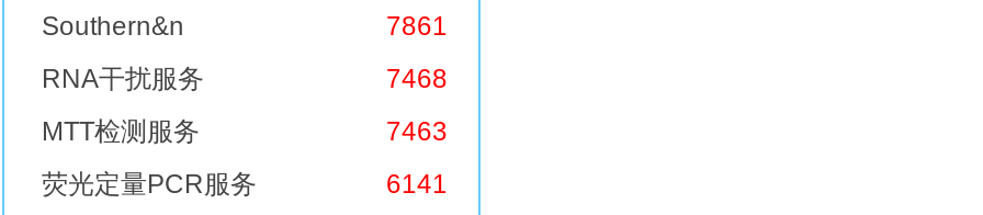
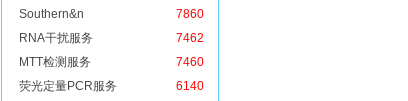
[386,11,448,42] 7861 -> [176,7,204,21] 7860
[386,64,448,94] 7468 -> [176,31,204,45] 7462
[386,116,448,147] 7463 -> [176,55,204,69] 7460
[386,169,448,200] 6141 -> [176,79,204,93] 6140

